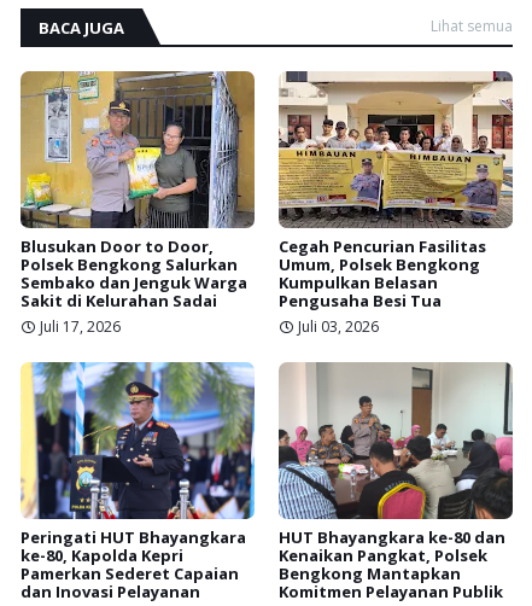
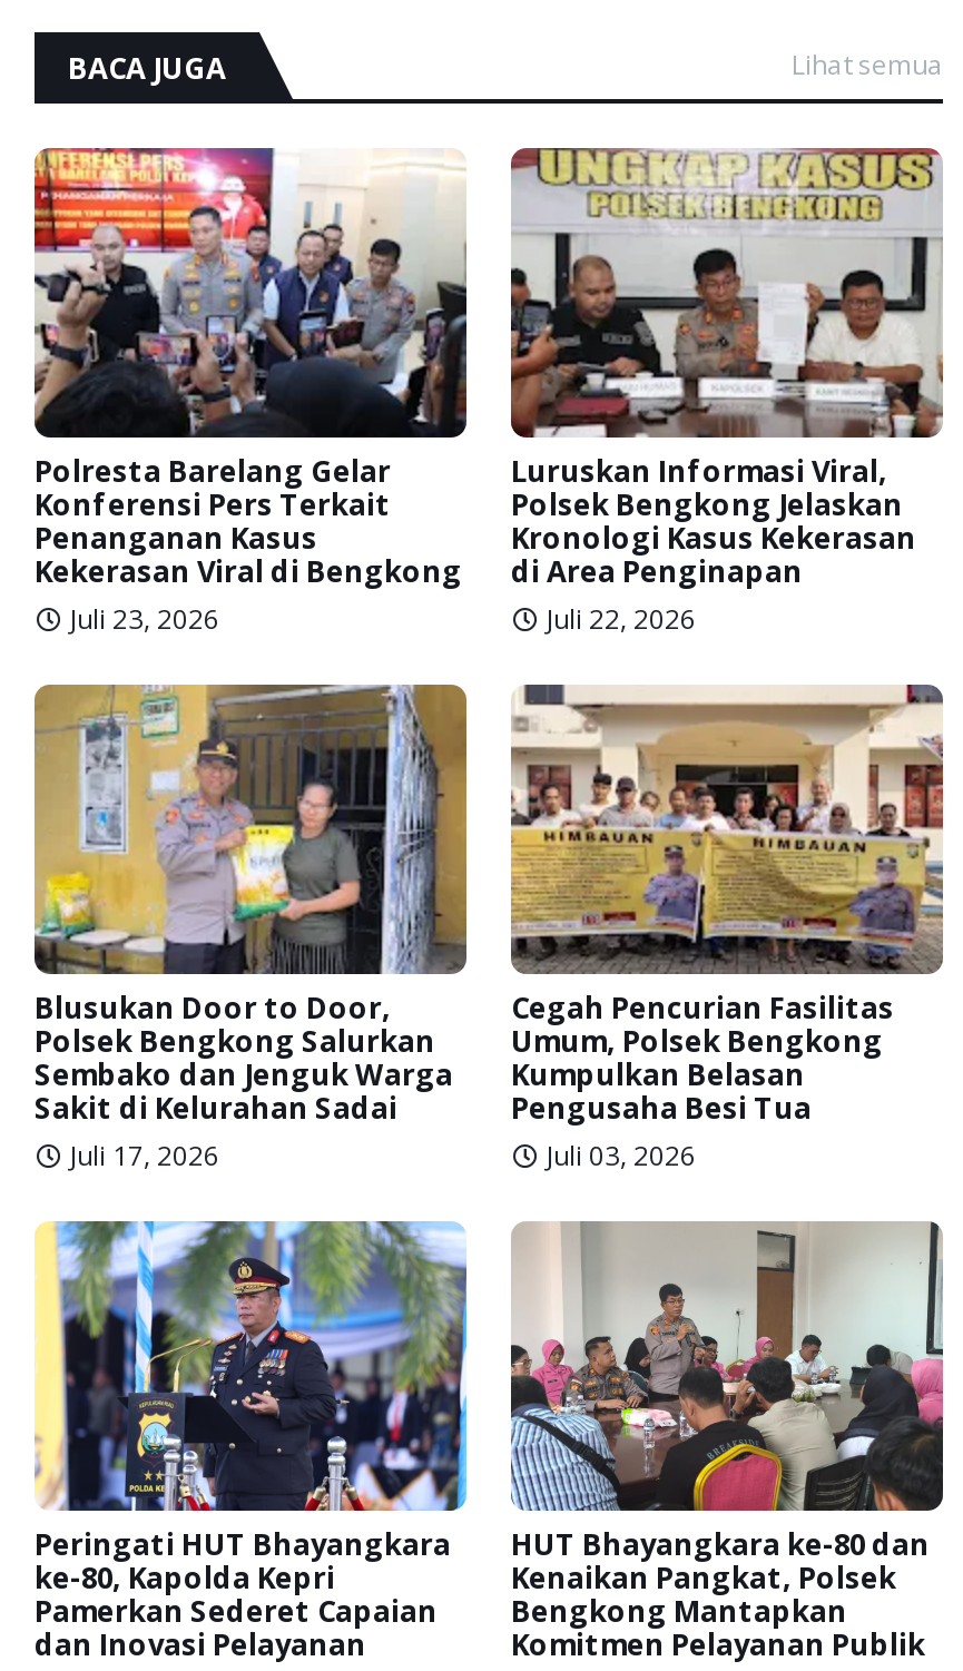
none -> [32,146,469,638] [image] | Polresta Barelang Gelar | Konferensi Pers Terkait | Penanganan Kasus | Kekerasan Viral di Bengkong | Juli 23, 2026
none -> [509,146,943,638] [image] | Luruskan Informasi Viral, | Polsek Bengkong Jelaskan | Kronologi Kasus Kekerasan | di Area Penginapan | Juli 22, 2026

